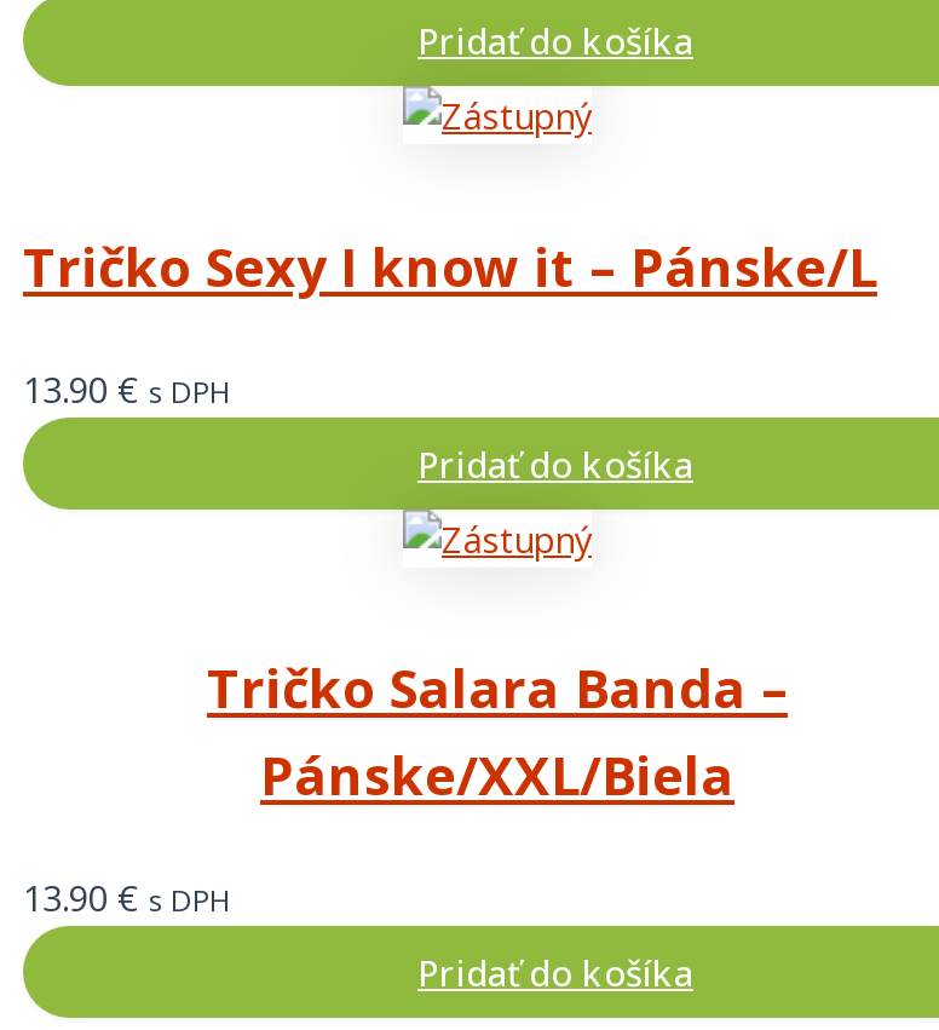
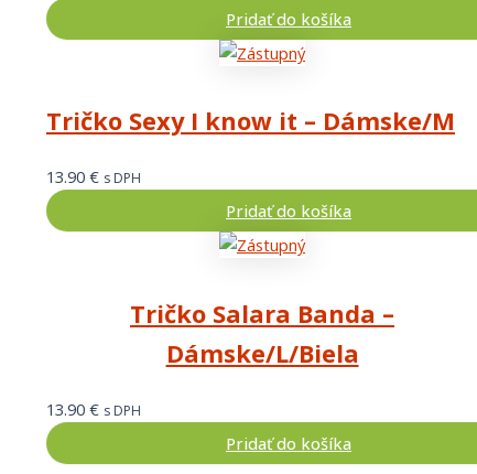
[23,231,877,301] Tričko Sexy I know it – Pánske/L -> [46,105,455,137] Tričko Sexy I know it – Dámske/M
[260,741,735,811] Pánske/XXL/Biela -> [166,338,359,369] Dámske/L/Biela

